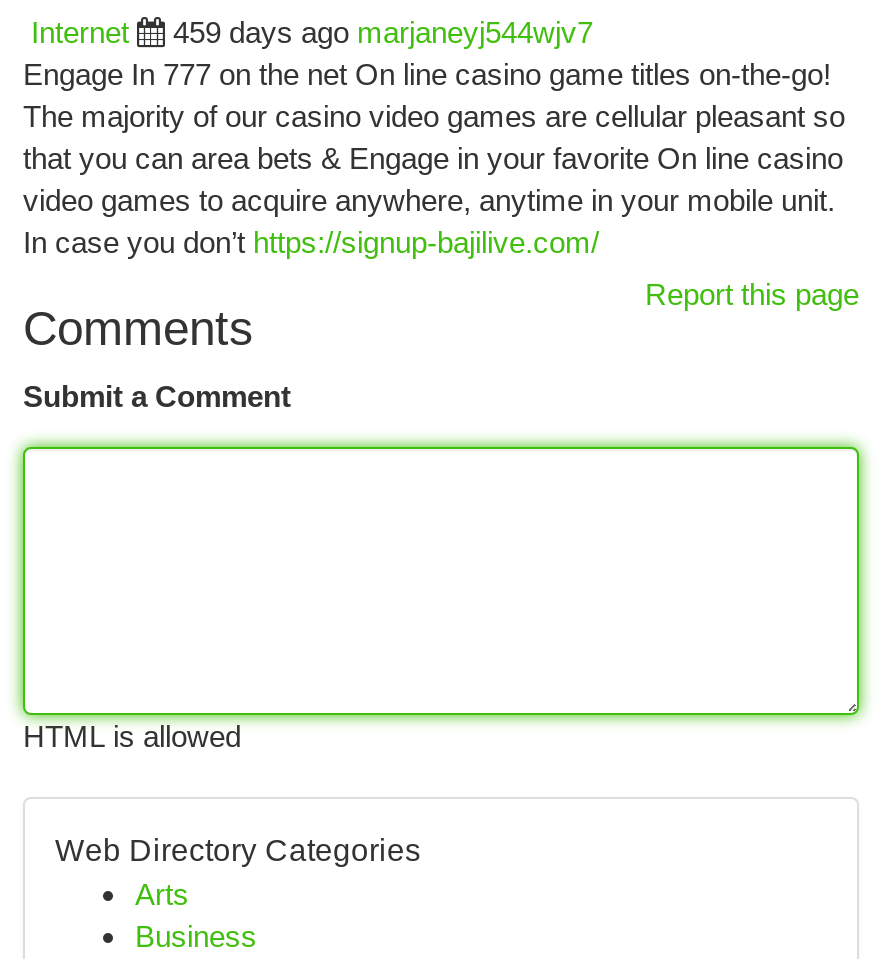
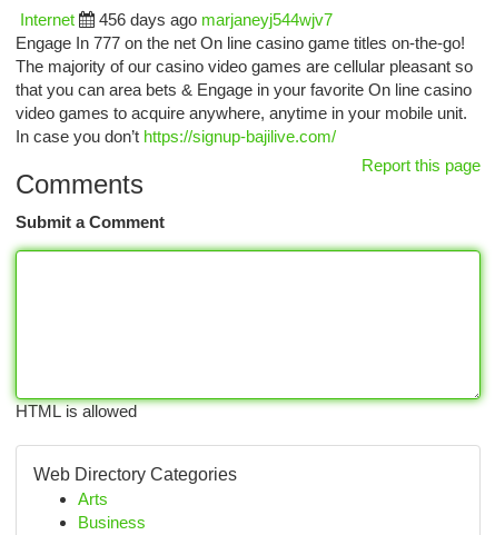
[173,15,593,49] 459 days ago marjaneyj544wjv7 -> [99,10,333,29] 456 days ago marjaneyj544wjv7

